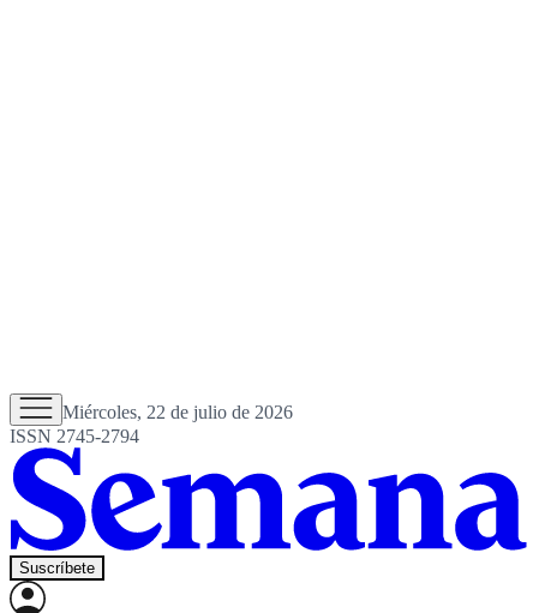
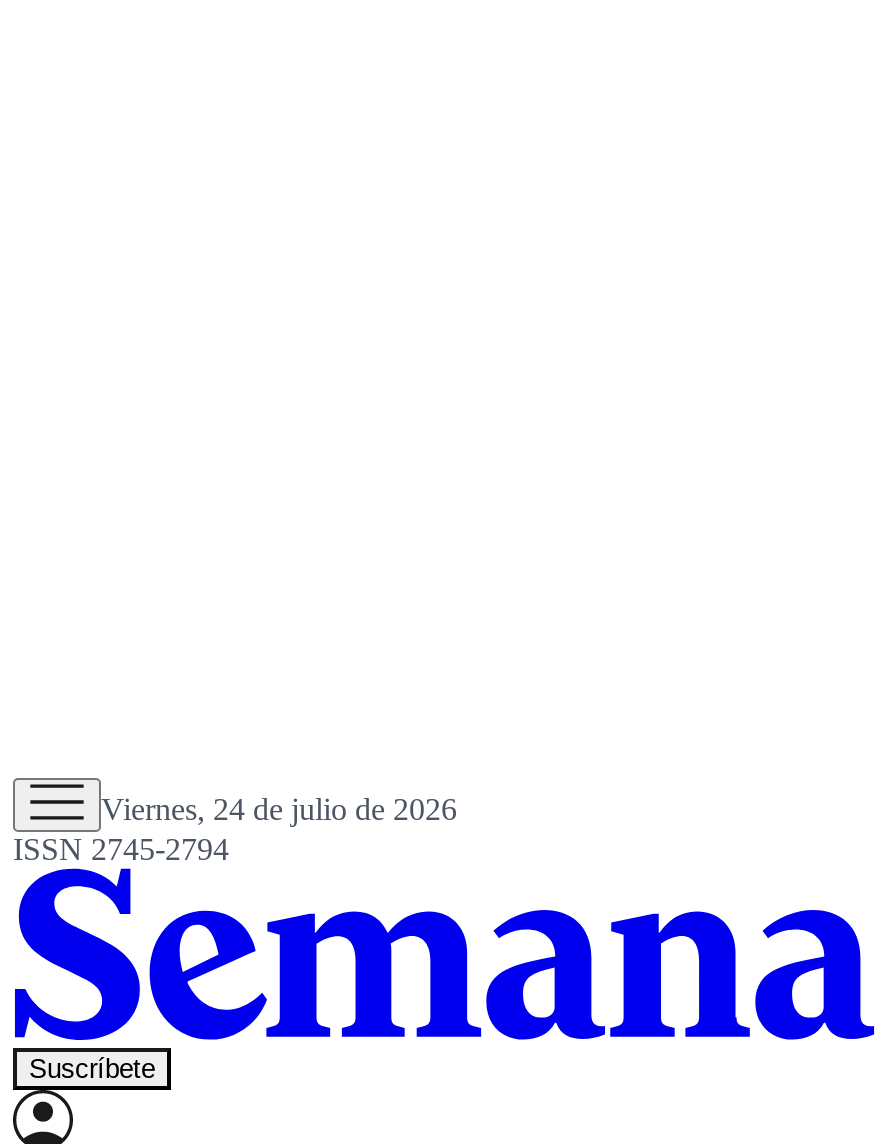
[62,402,293,422] Miércoles, 22 de julio de 2026 -> [101,792,457,826] Viernes, 24 de julio de 2026

